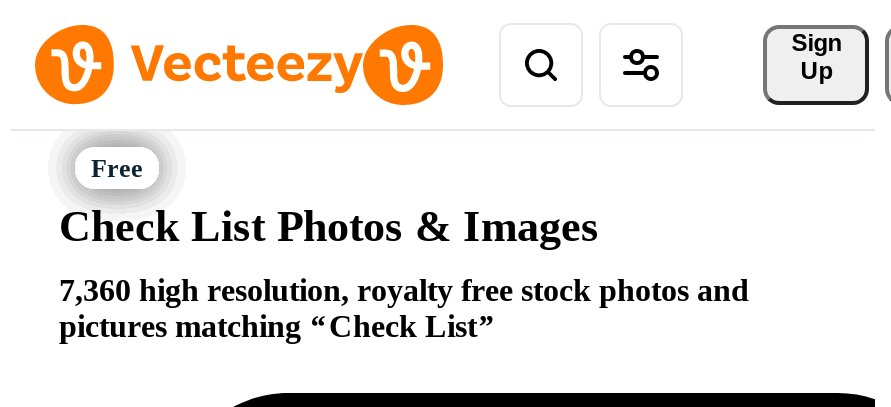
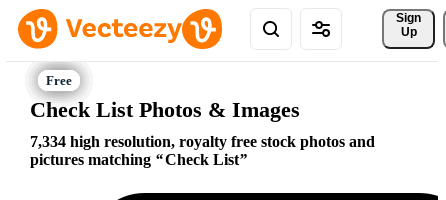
[59,274,749,308] 7,360 high resolution, royalty free stock photos and -> [30,133,375,150] 7,334 high resolution, royalty free stock photos and

